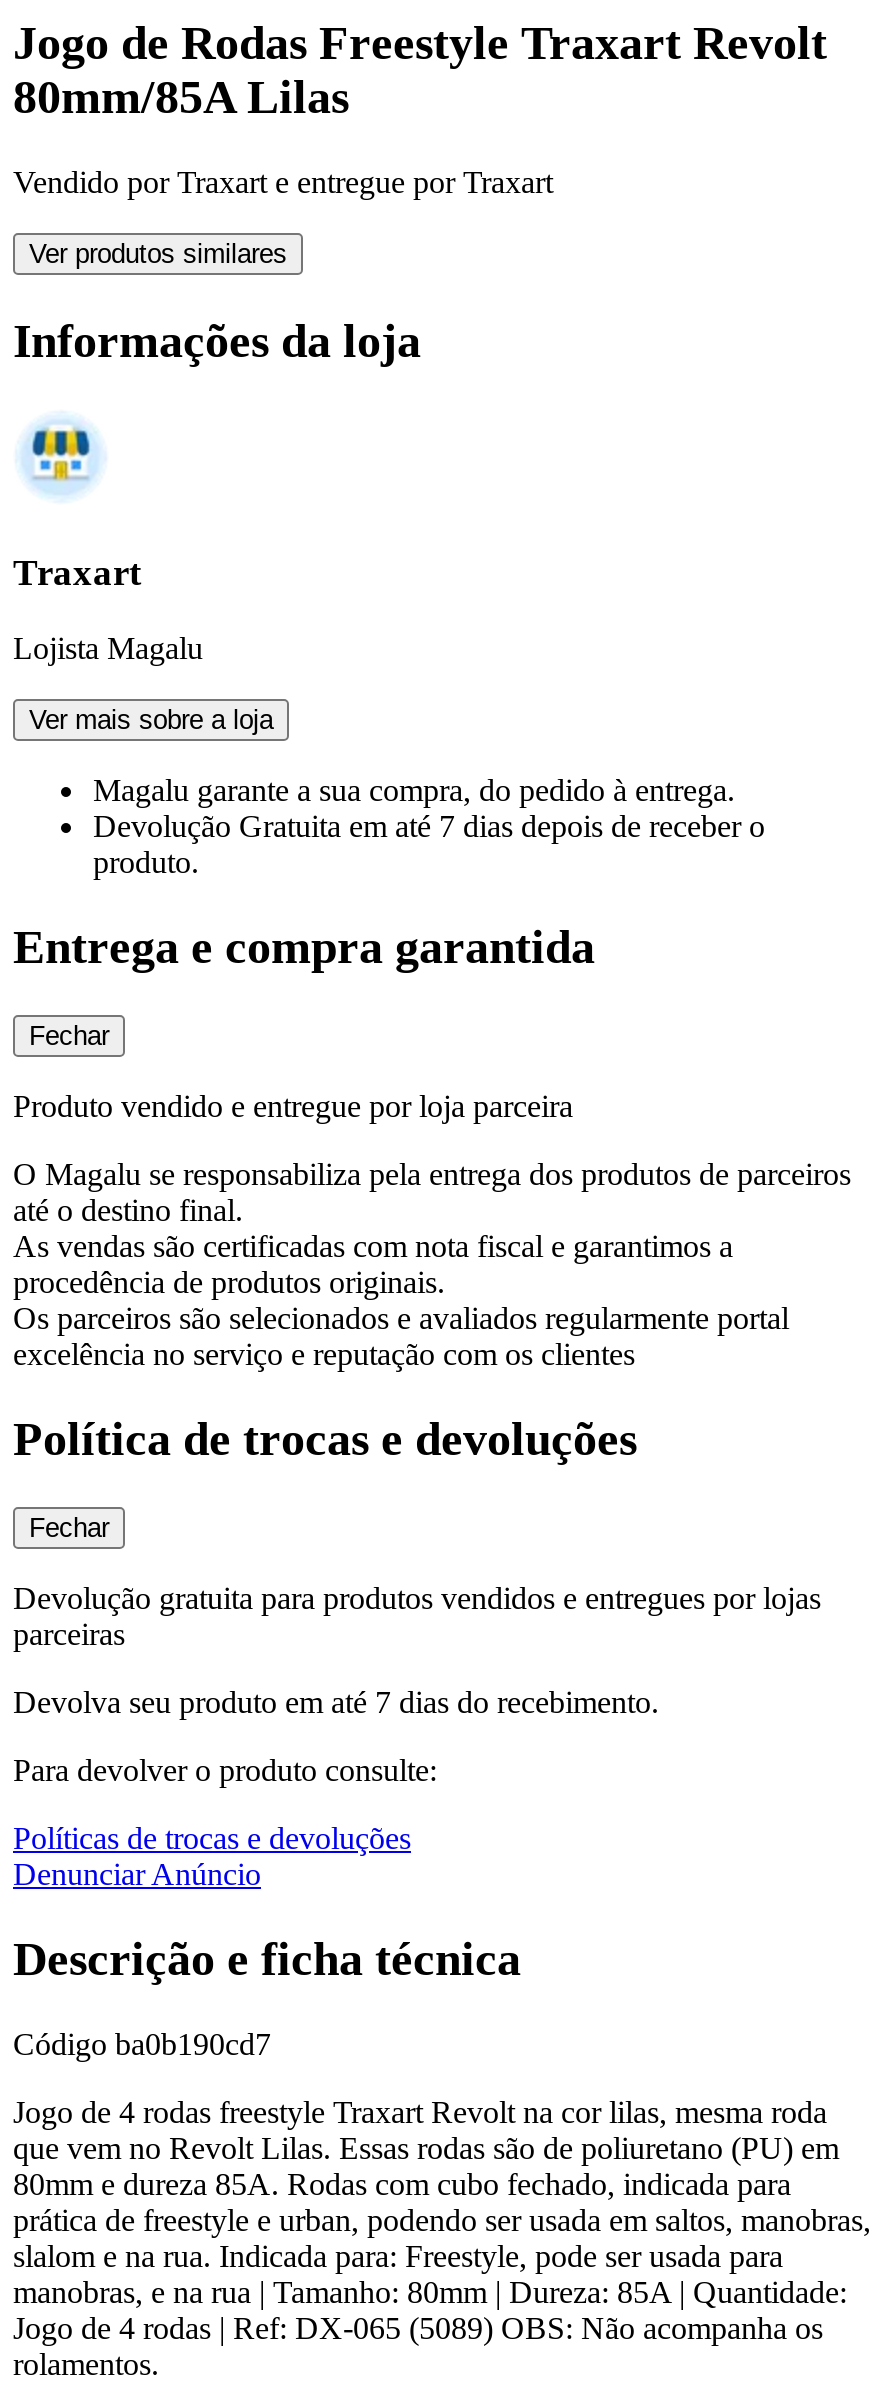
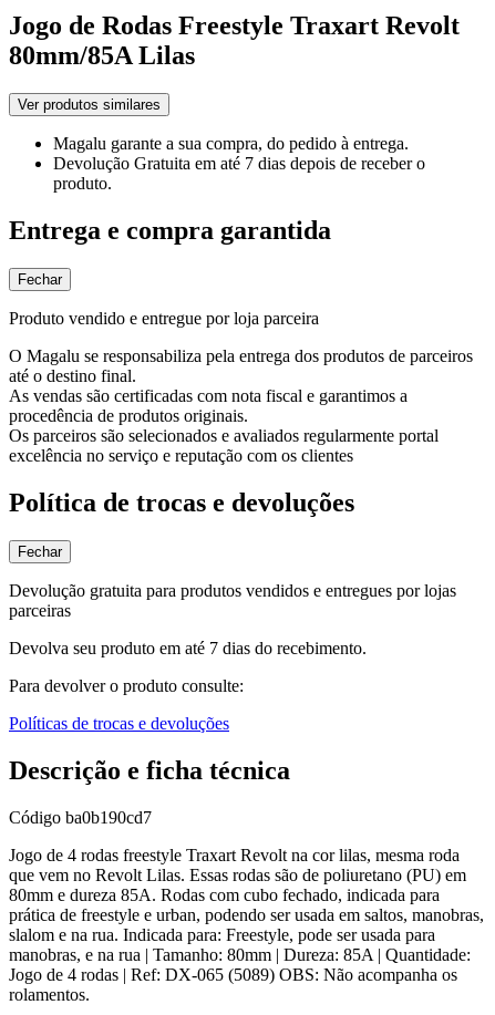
[13,165,553,199] Vendido por Traxart e entregue por Traxart -> none
[13,315,421,367] Informações da loja -> none
[13,415,273,736] [image] | Traxart | Lojista Magalu | Ver mais sobre a loja -> none
[13,1857,261,1891] Denunciar Anúncio -> none

